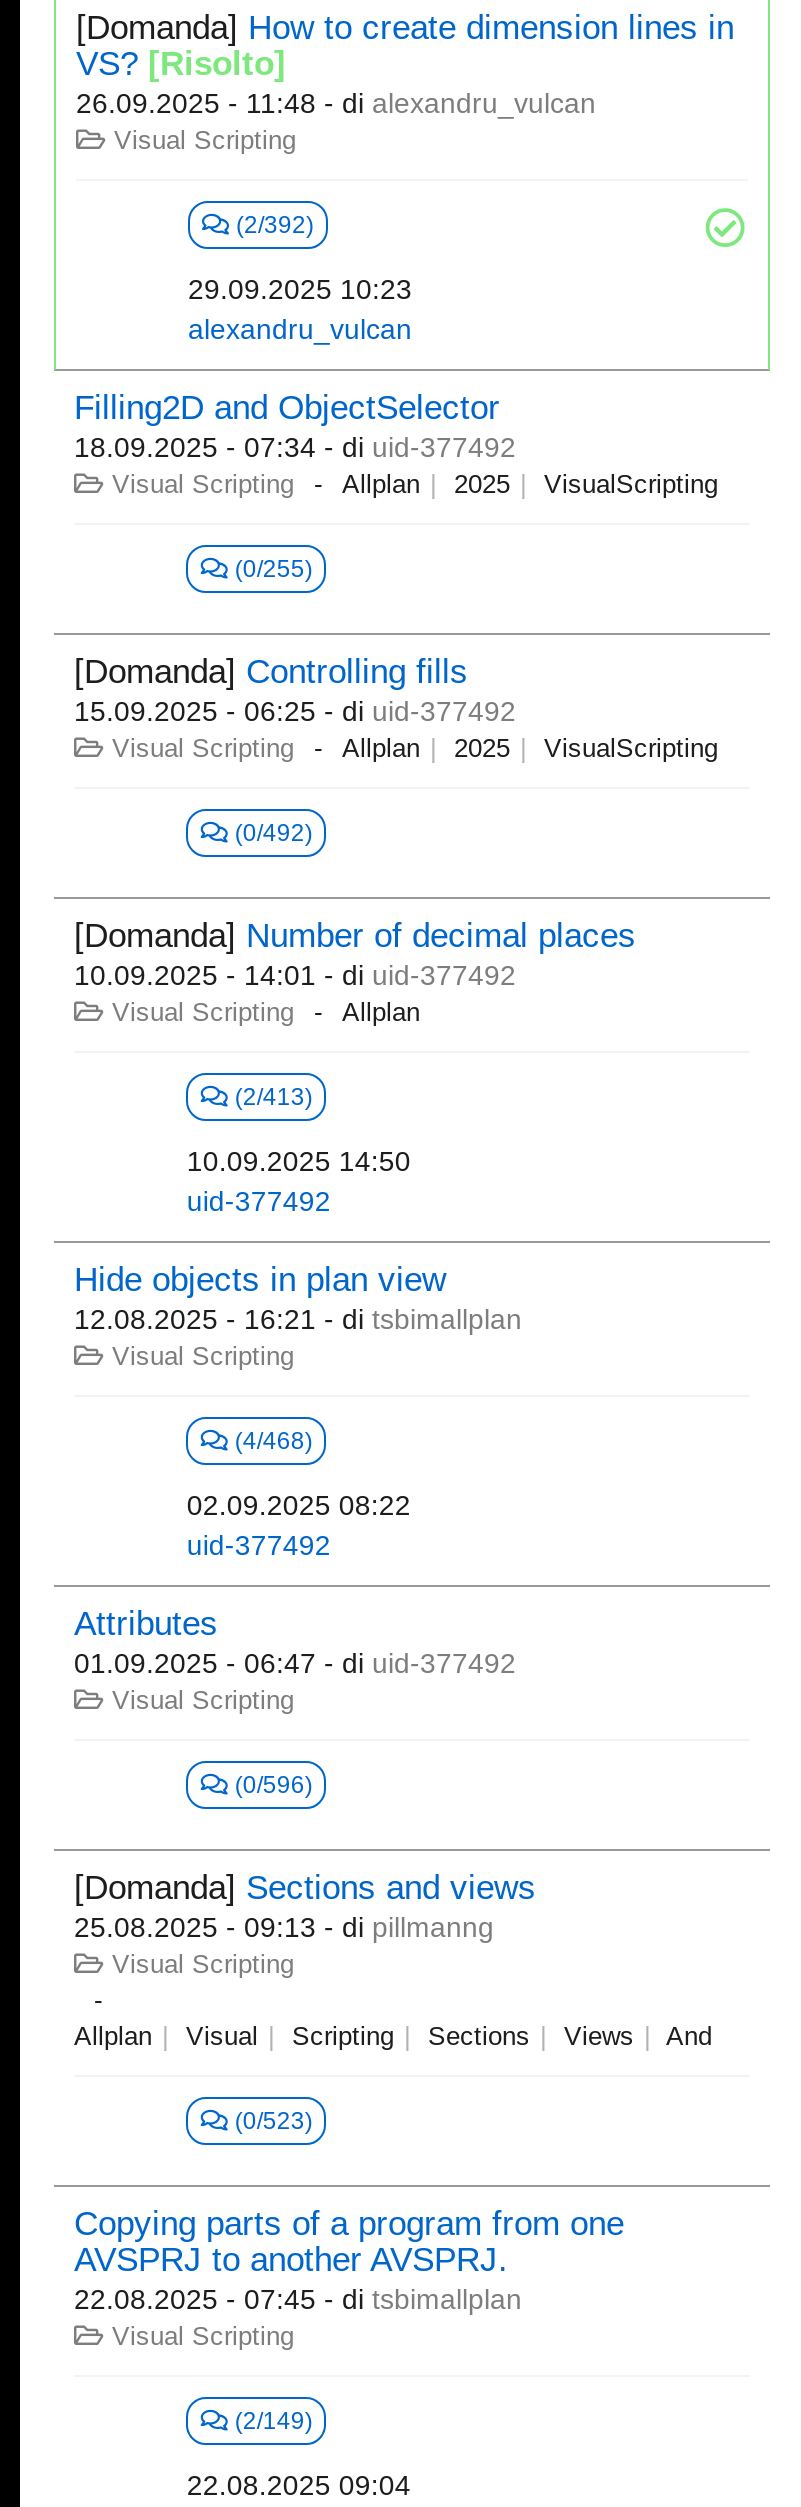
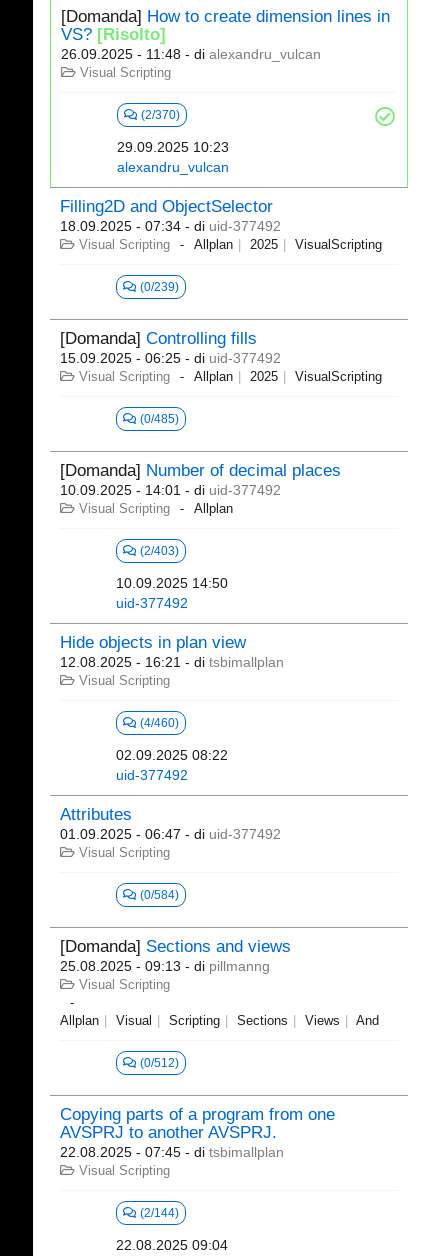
[230,211,314,239] (2/392) -> [138,108,180,122] (2/370)
[229,555,313,583] (0/255) -> [137,280,179,294] (0/239)
[229,819,313,847] (0/492) -> [137,412,179,426] (0/485)
[229,1083,313,1111] (2/413) -> [137,544,179,558] (2/403)
[229,1427,313,1455] (4/468) -> [137,716,179,730] (4/460)
[229,1771,313,1799] (0/596) -> [137,888,179,902] (0/584)
[229,2107,313,2135] (0/523) -> [137,1056,179,1070] (0/512)
[229,2407,313,2435] (2/149) -> [137,1206,179,1220] (2/144)

